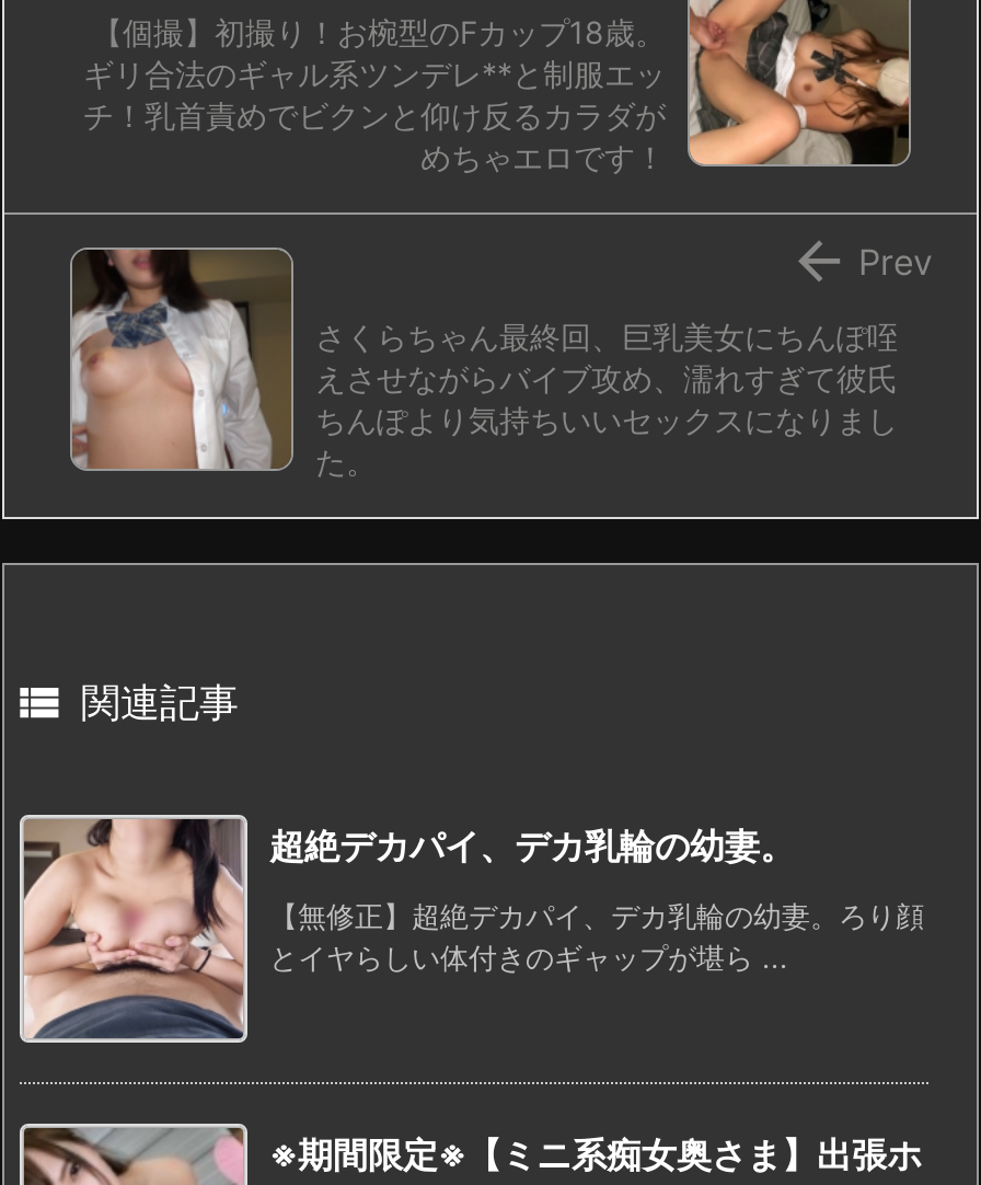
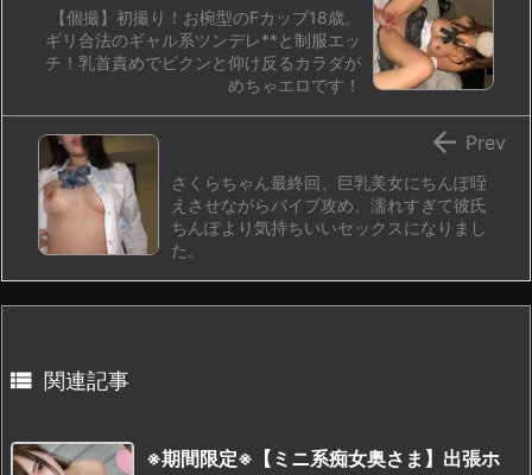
[22,817,924,1045] [image] | 超絶デカパイ、デカ乳輪の幼妻。 | 【無修正】超絶デカパイ、デカ乳輪の幼妻。ろり顔 | とイヤらしい体付きのギャップが堪ら ... -> none

